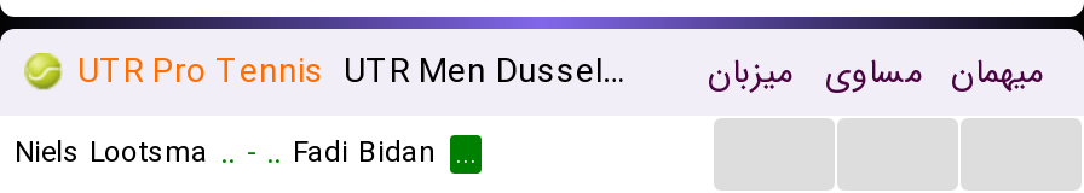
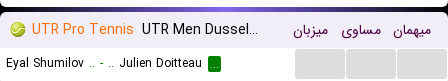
[15,130,477,176] Niels Lootsma .. - .. Fadi Bidan ... -> [6,54,219,73] Eyal Shumilov .. - .. Julien Doitteau ...

